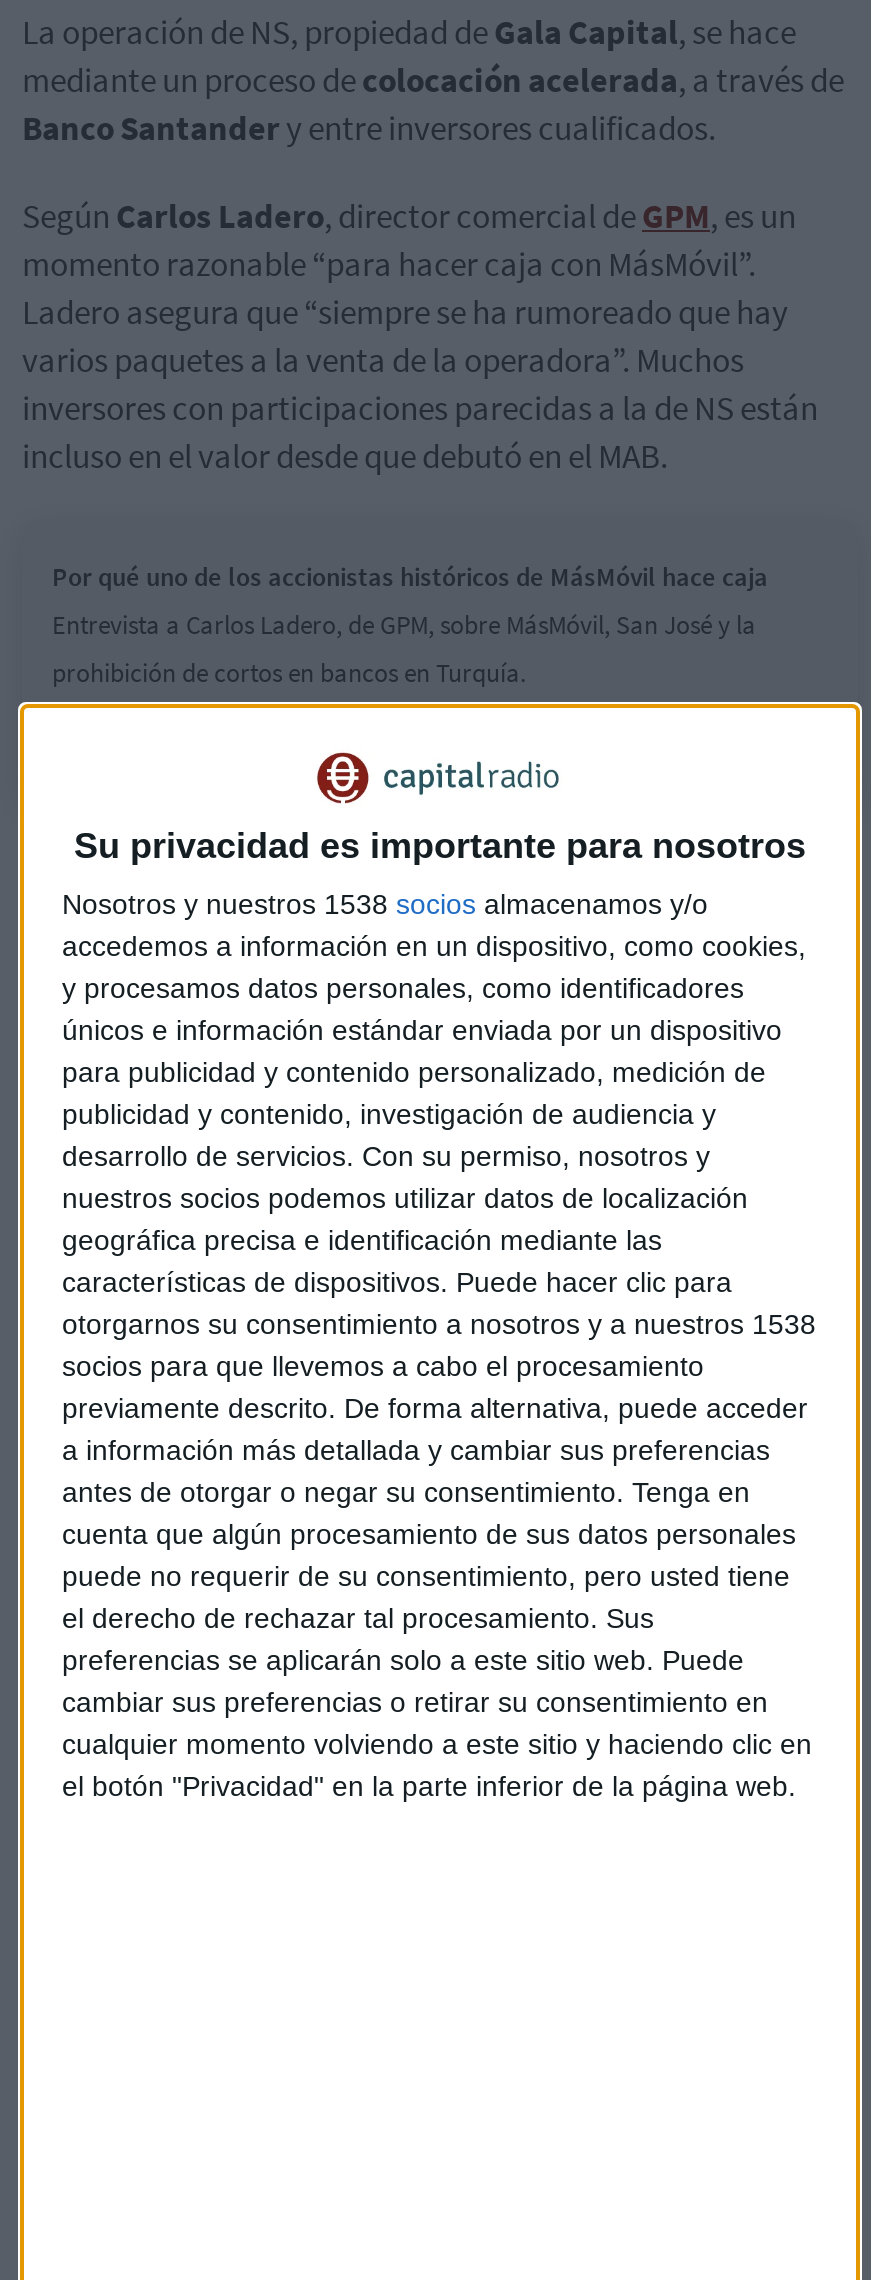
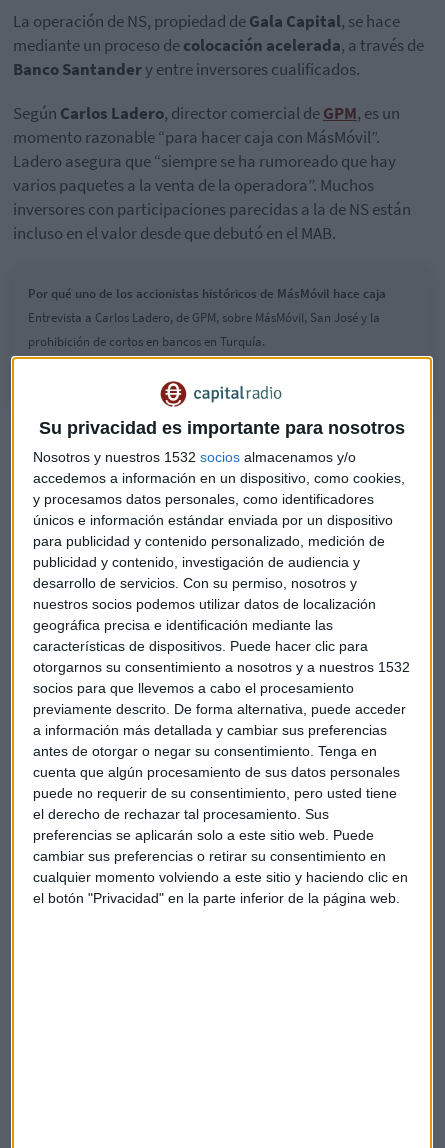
[62,888,708,920] Nosotros y nuestros 1538 socios almacenamos y/o -> [33,449,356,465] Nosotros y nuestros 1532 socios almacenamos y/o
[62,1308,816,1340] otorgarnos su consentimiento a nosotros y a nuestros 1538 -> [33,659,410,675] otorgarnos su consentimiento a nosotros y a nuestros 1532

